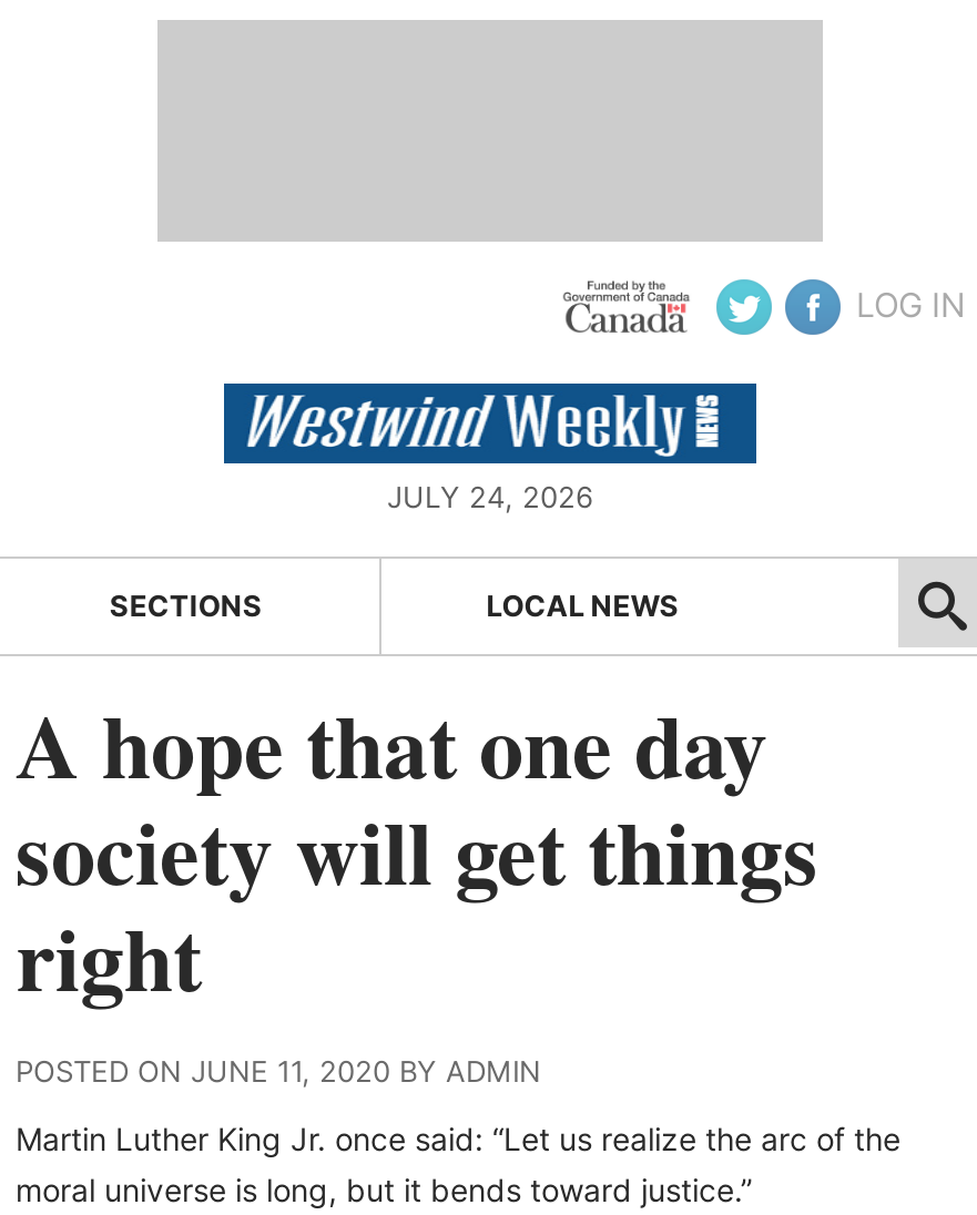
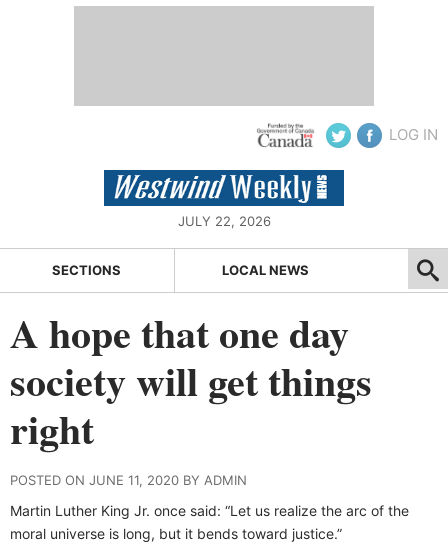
[387,479,593,514] JULY 24, 2026 -> [177,213,270,229] JULY 22, 2026

